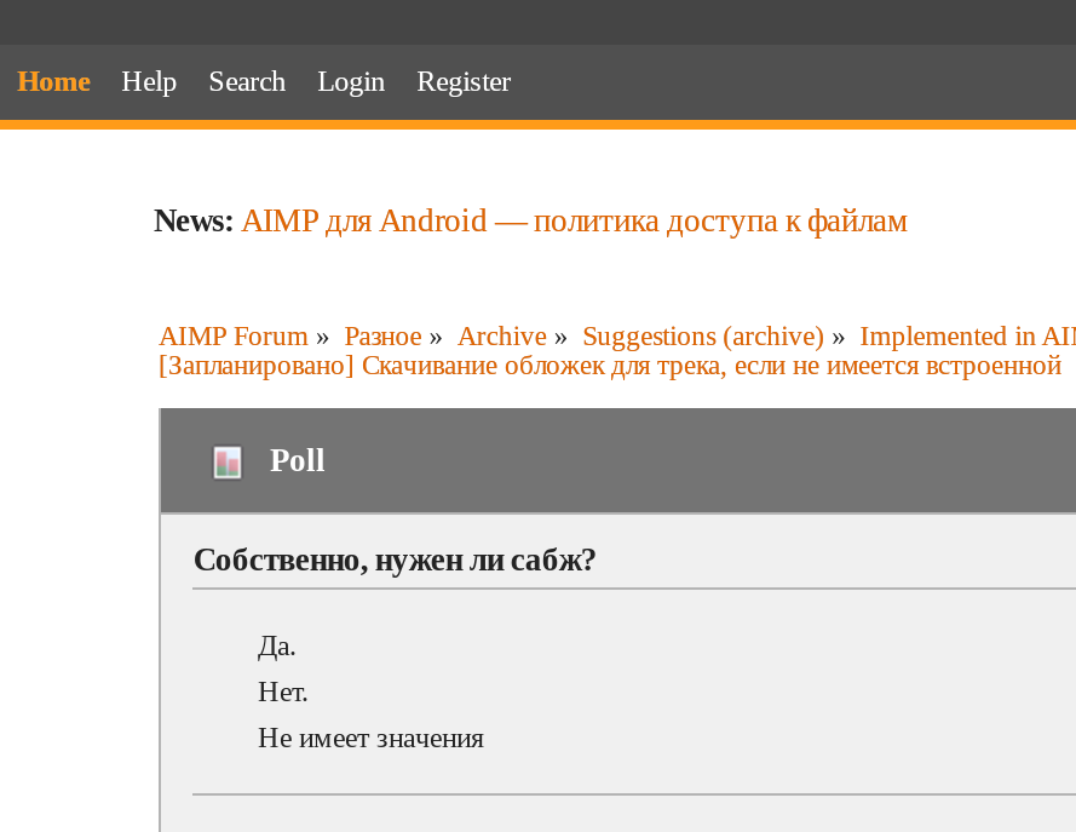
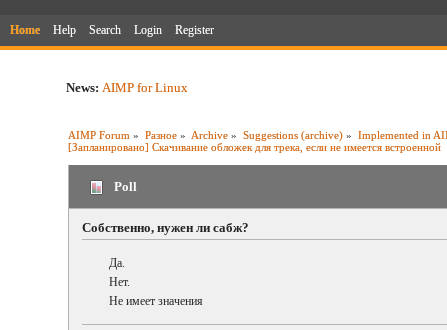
[154,202,907,239] News: AIMP для Android — политика доступа к файлам -> [66,80,188,95] News: AIMP for Linux

